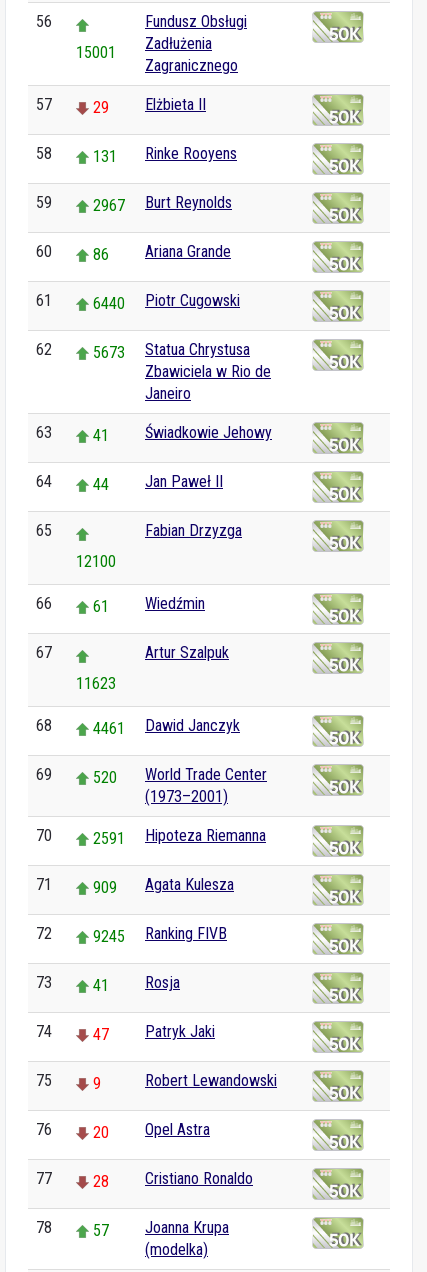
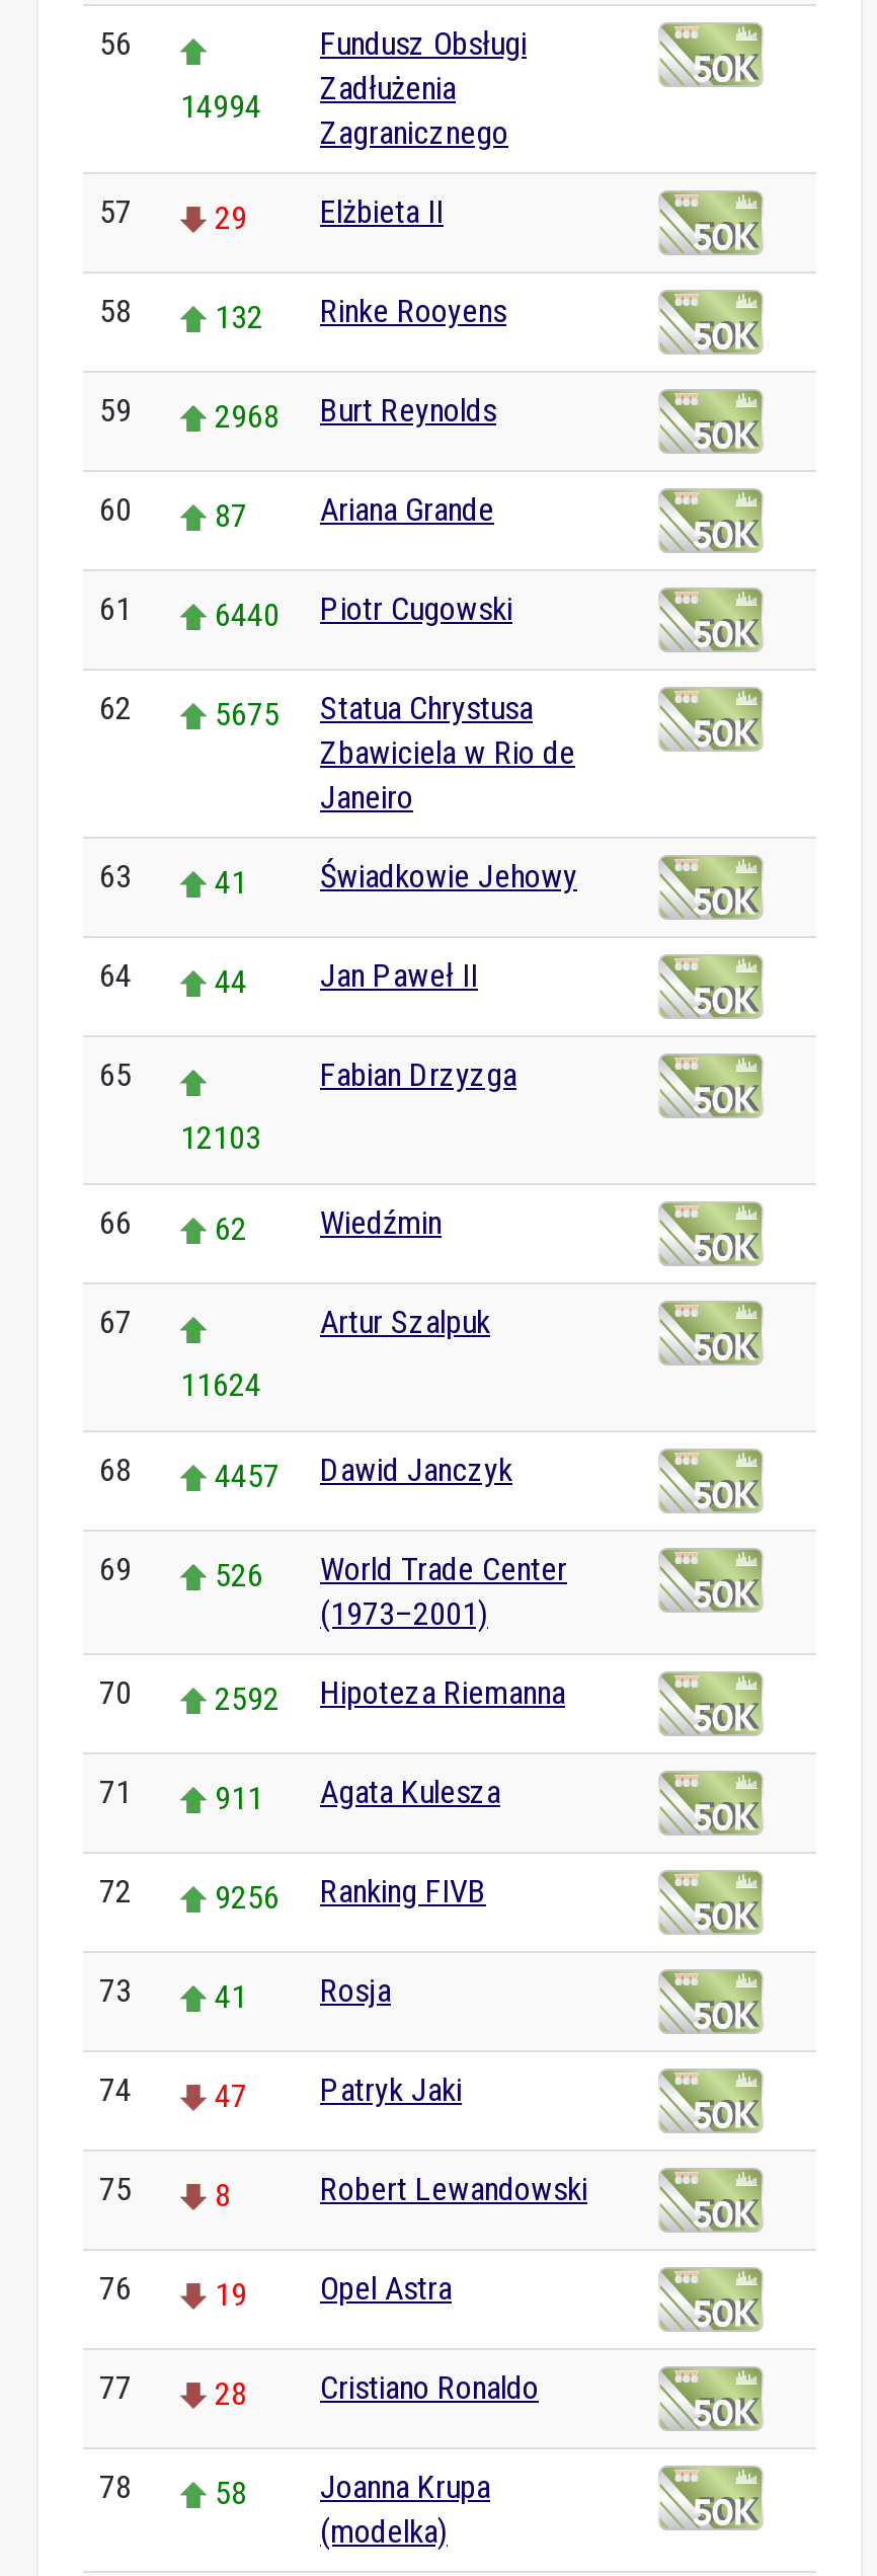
[76,34,212,62] 15001 Zadłużenia -> [180,69,456,126] 14994 Zadłużenia
[36,144,237,166] 58 131 Rinke Rooyens -> [99,292,506,336] 58 132 Rinke Rooyens
[36,193,232,215] 59 2967 Burt Reynolds -> [99,391,496,436] 59 2968 Burt Reynolds
[36,242,231,264] 60 86 Ariana Grande -> [99,490,494,535] 60 87 Ariana Grande
[36,340,250,362] 62 5673 Statua Chrystusa -> [99,689,533,733] 62 5675 Statua Chrystusa
[76,552,116,571] 12100 -> [180,1118,261,1157] 12103
[36,594,205,616] 66 61 Wiedźmin -> [99,1203,442,1248] 66 62 Wiedźmin
[76,674,116,693] 11623 -> [180,1365,261,1404] 11624
[36,716,240,738] 68 4461 Dawid Janczyk -> [99,1451,512,1495] 68 4457 Dawid Janczyk
[36,765,267,787] 69 520 World Trade Center -> [99,1550,567,1594] 69 526 World Trade Center
[36,826,266,848] 70 2591 Hipoteza Riemanna -> [99,1673,565,1718] 70 2592 Hipoteza Riemanna
[36,875,234,897] 71 909 Agata Kulesza -> [99,1773,500,1817] 71 911 Agata Kulesza
[36,924,227,946] 72 9245 Ranking FIVB -> [99,1872,486,1917] 72 9256 Ranking FIVB
[36,1071,101,1093] 75 9 -> [99,2170,231,2214] 75 8
[36,1120,210,1142] 76 20 Opel Astra -> [99,2269,452,2314] 76 19 Opel Astra
[36,1218,229,1240] 78 57 Joanna Krupa -> [99,2468,490,2512] 78 58 Joanna Krupa

